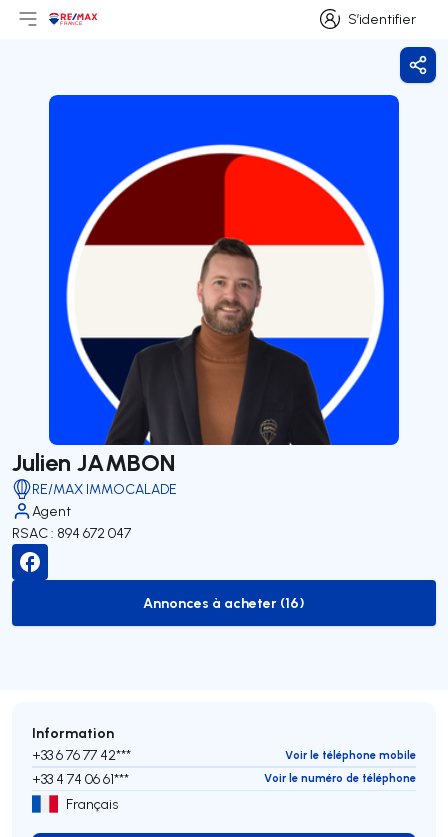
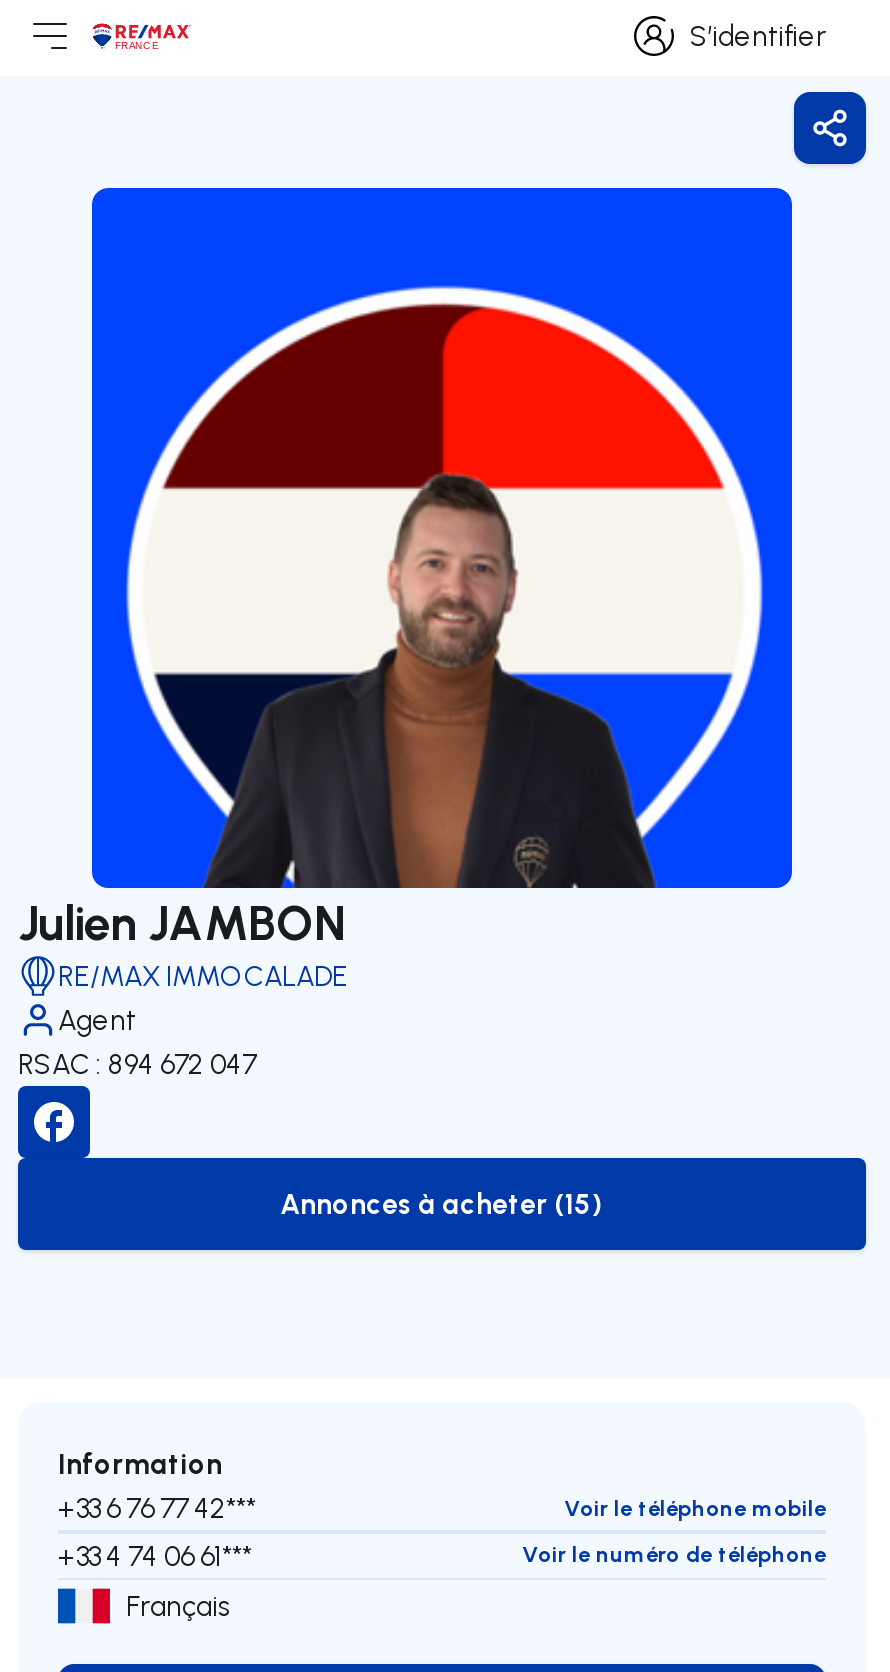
[143,593,305,612] Annonces à acheter (16) -> [280,1184,604,1222] Annonces à acheter (15)

